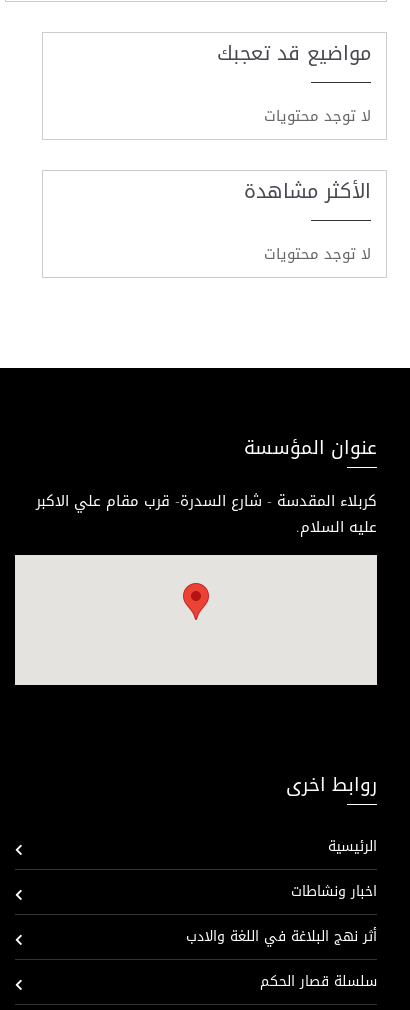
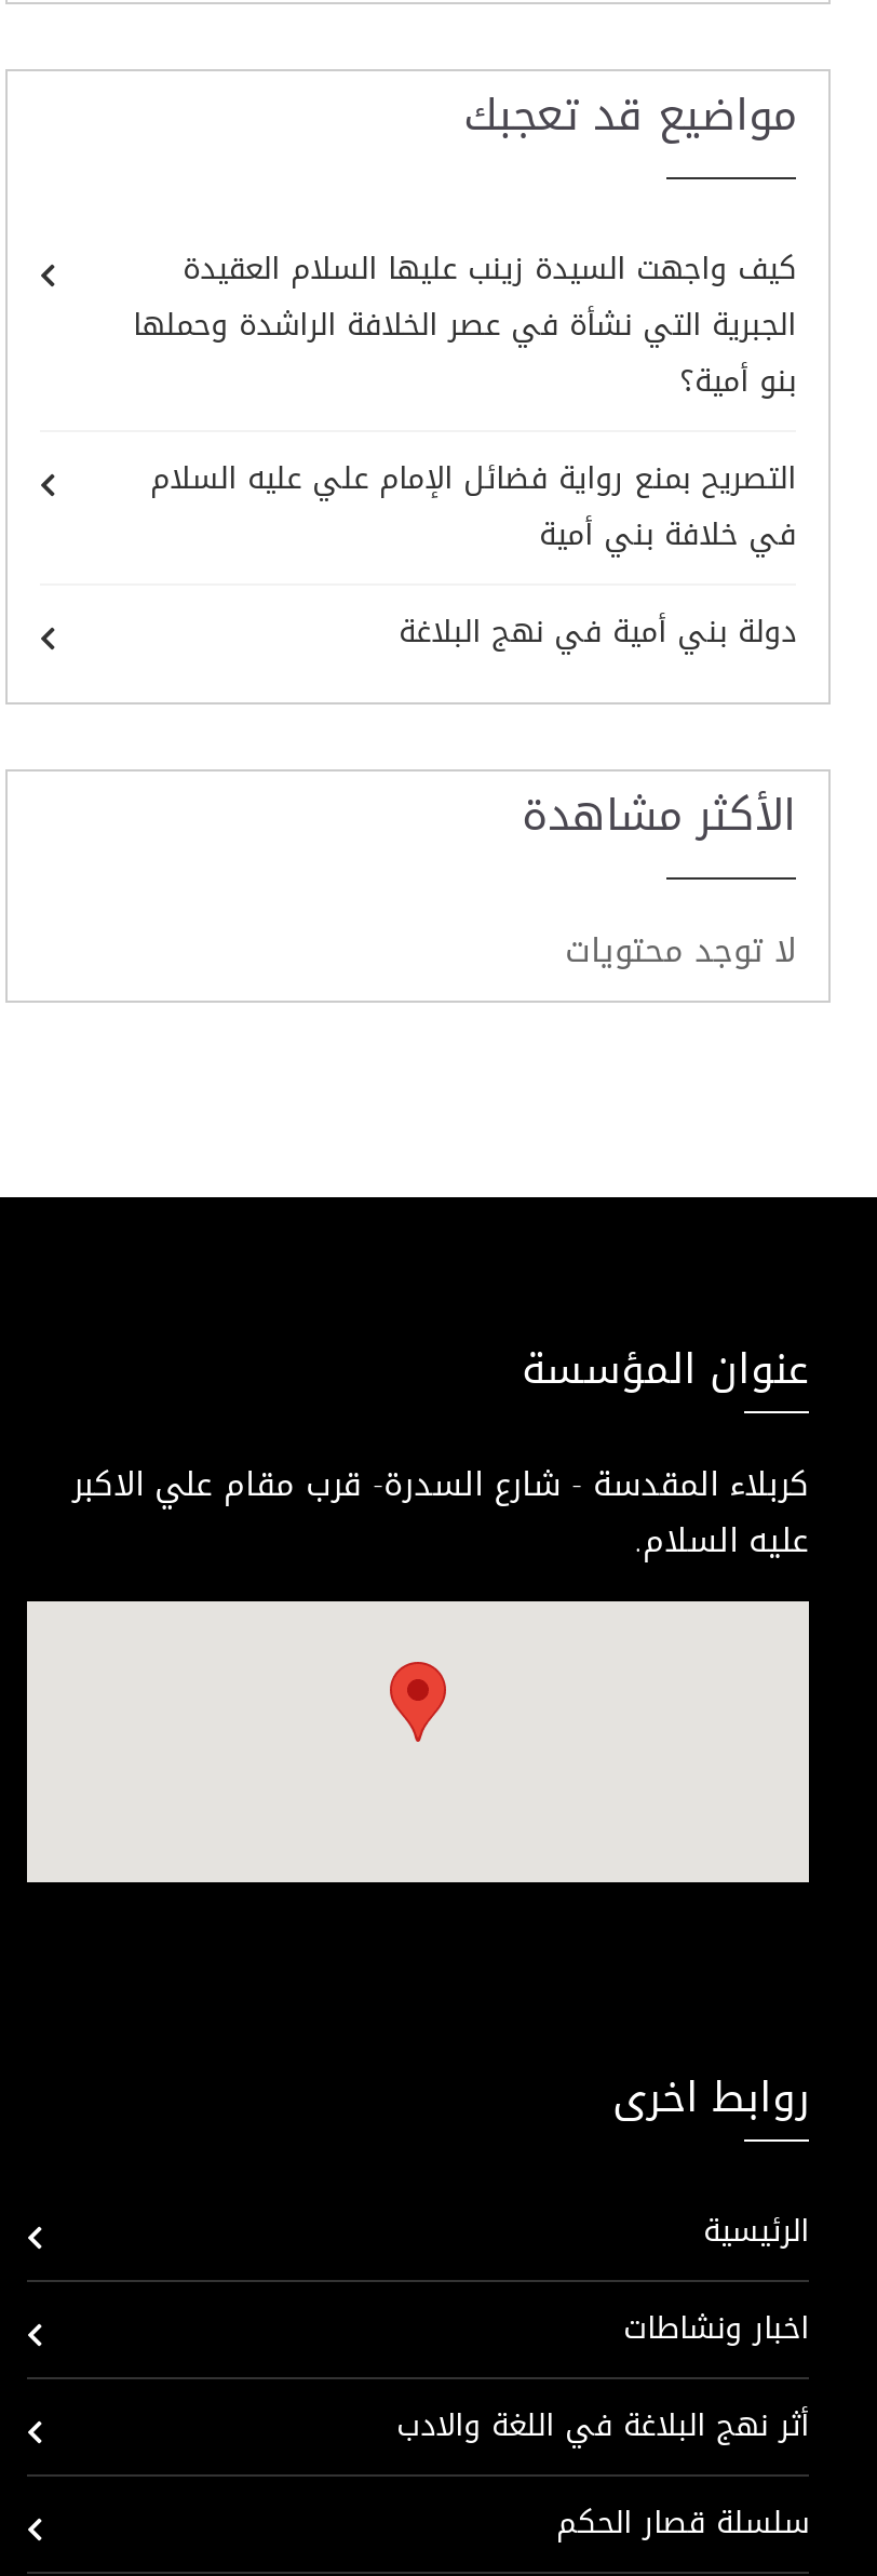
[264,102,371,130] لا توجد محتويات -> [133,241,796,662] كيف واجهت السيدة زينب عليها السلام العقيدة | الجبرية التي نشأة في عصر الخلافة الراشدة وحملها | بنو أمية؟ | التصريح بمنع رواية فضائل الإمام علي عليه السلام | في خلافة بني أمية | دولة بني أمية في نهج البلاغة

